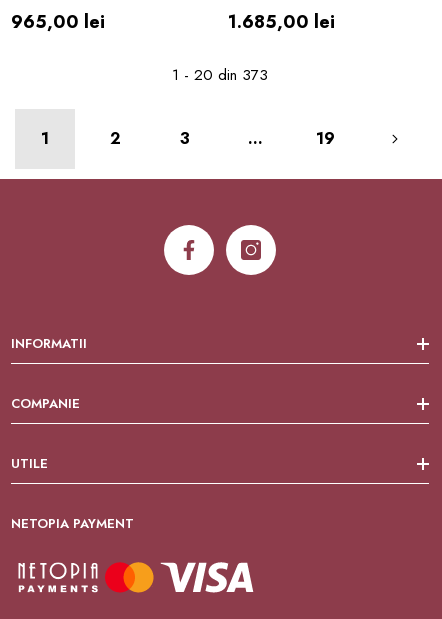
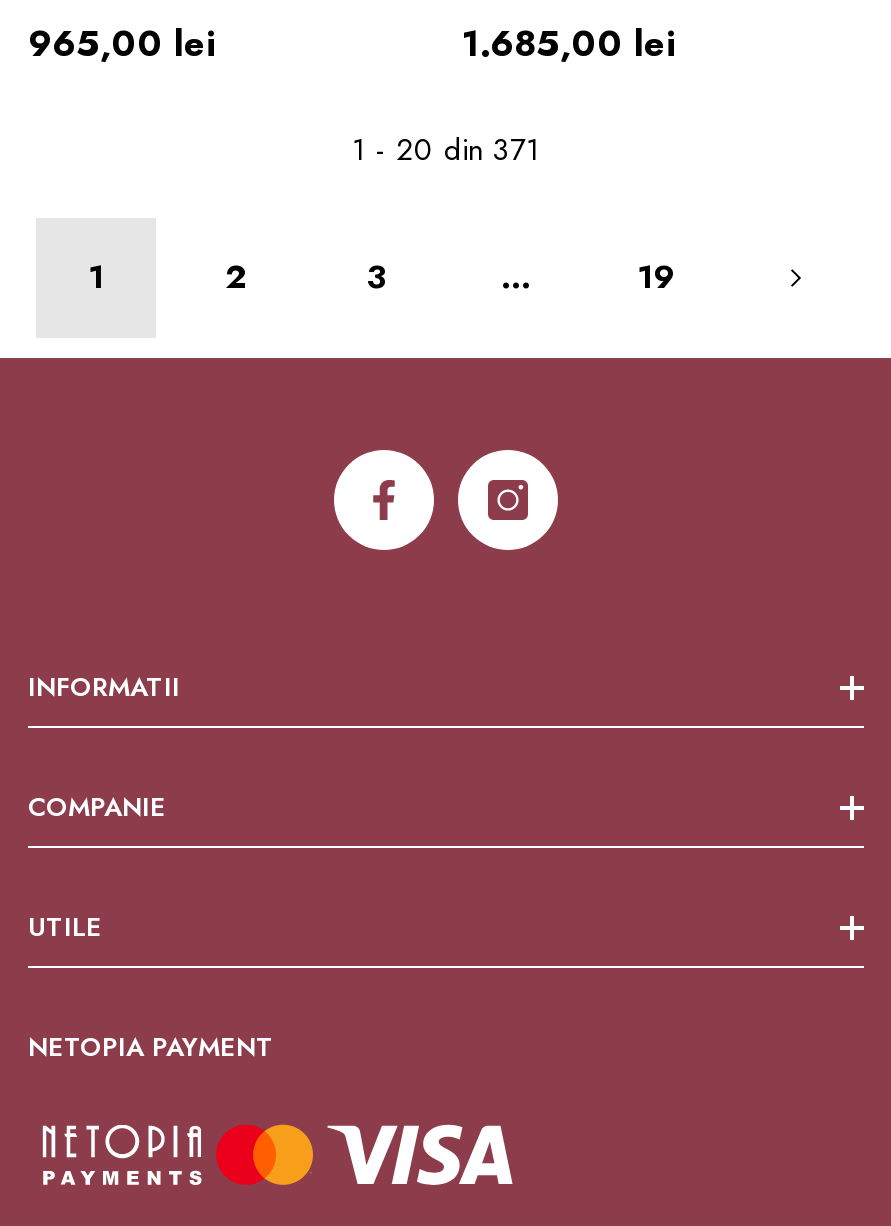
[172,64,268,86] 1 - 20 din 373 -> [352,129,540,173] 1 - 20 din 371

